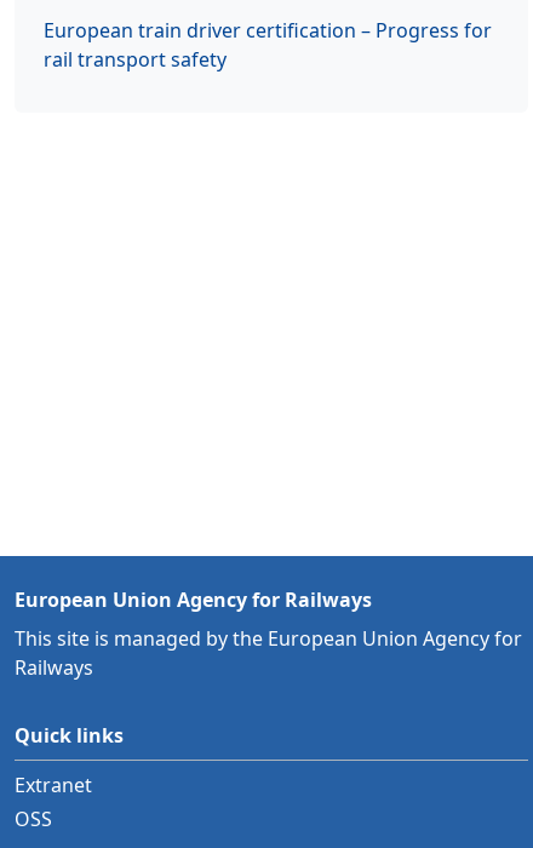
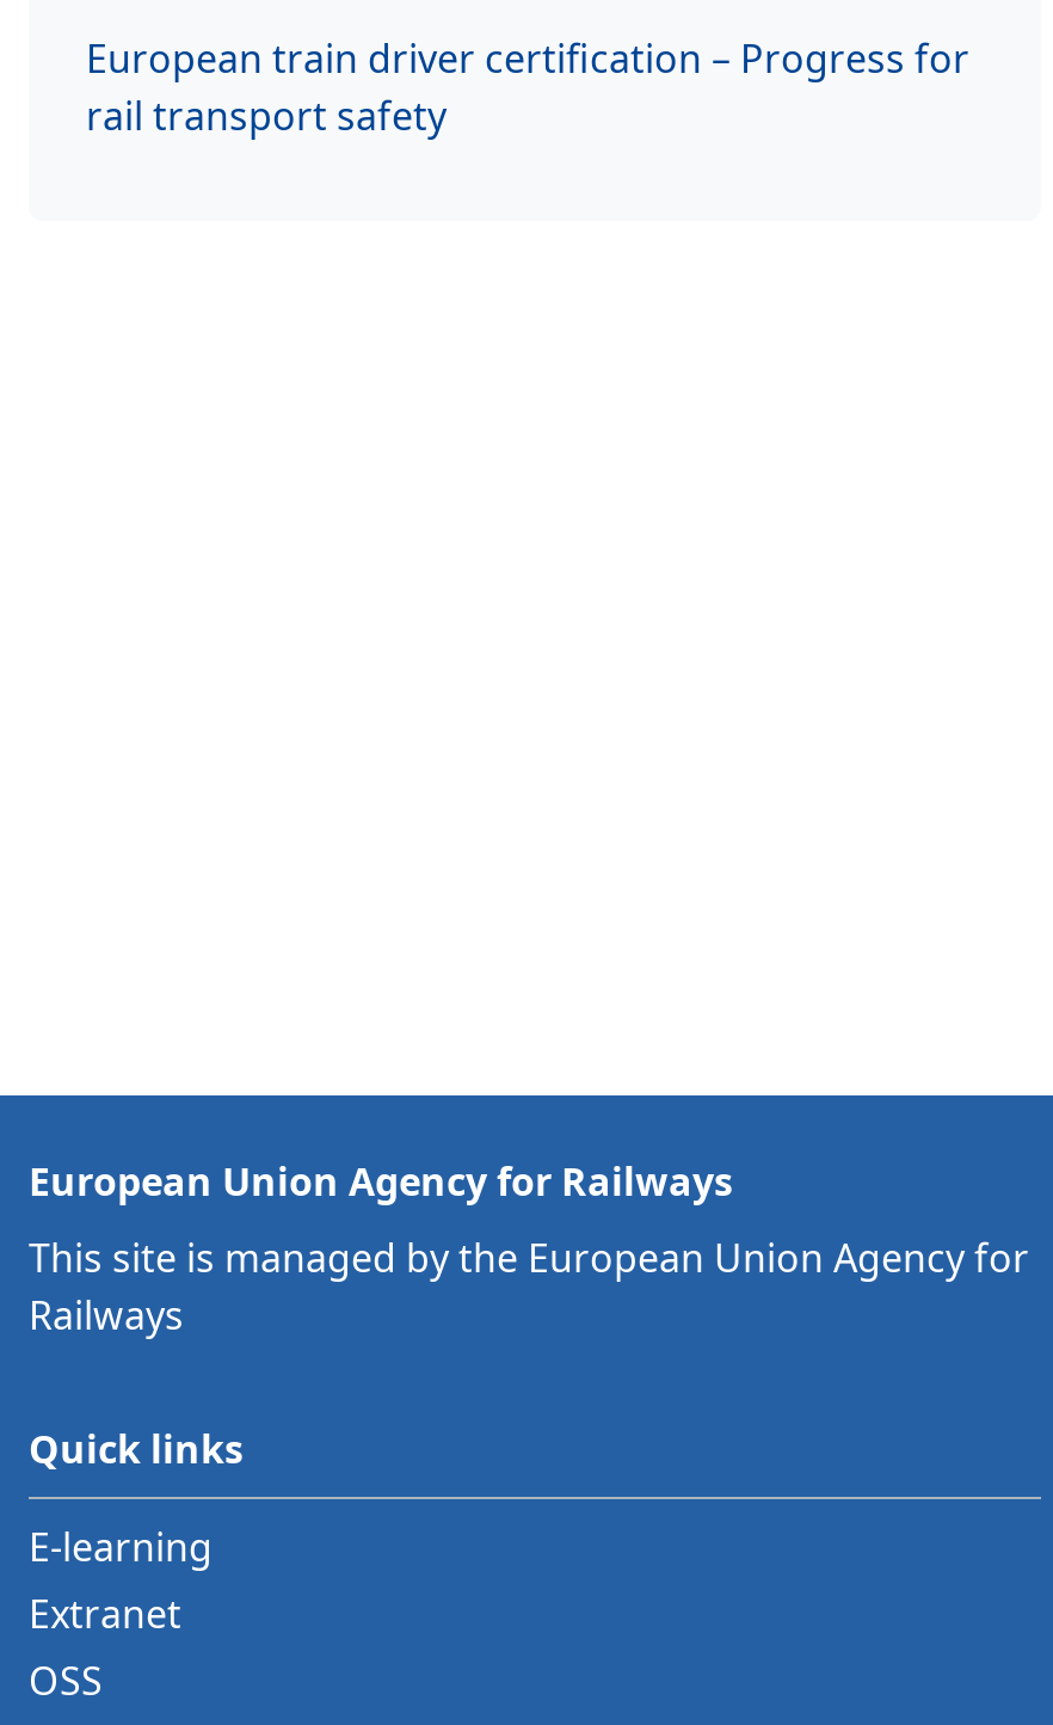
none -> [29,1521,213,1573] E-learning

